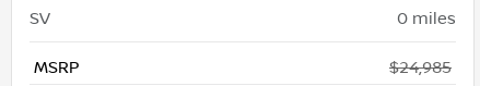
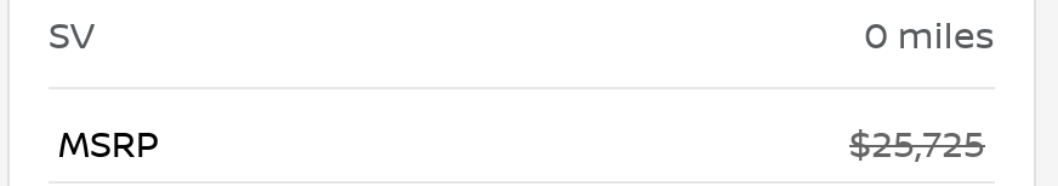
[389,57,452,77] $24,985 -> [849,122,985,165] $25,725

